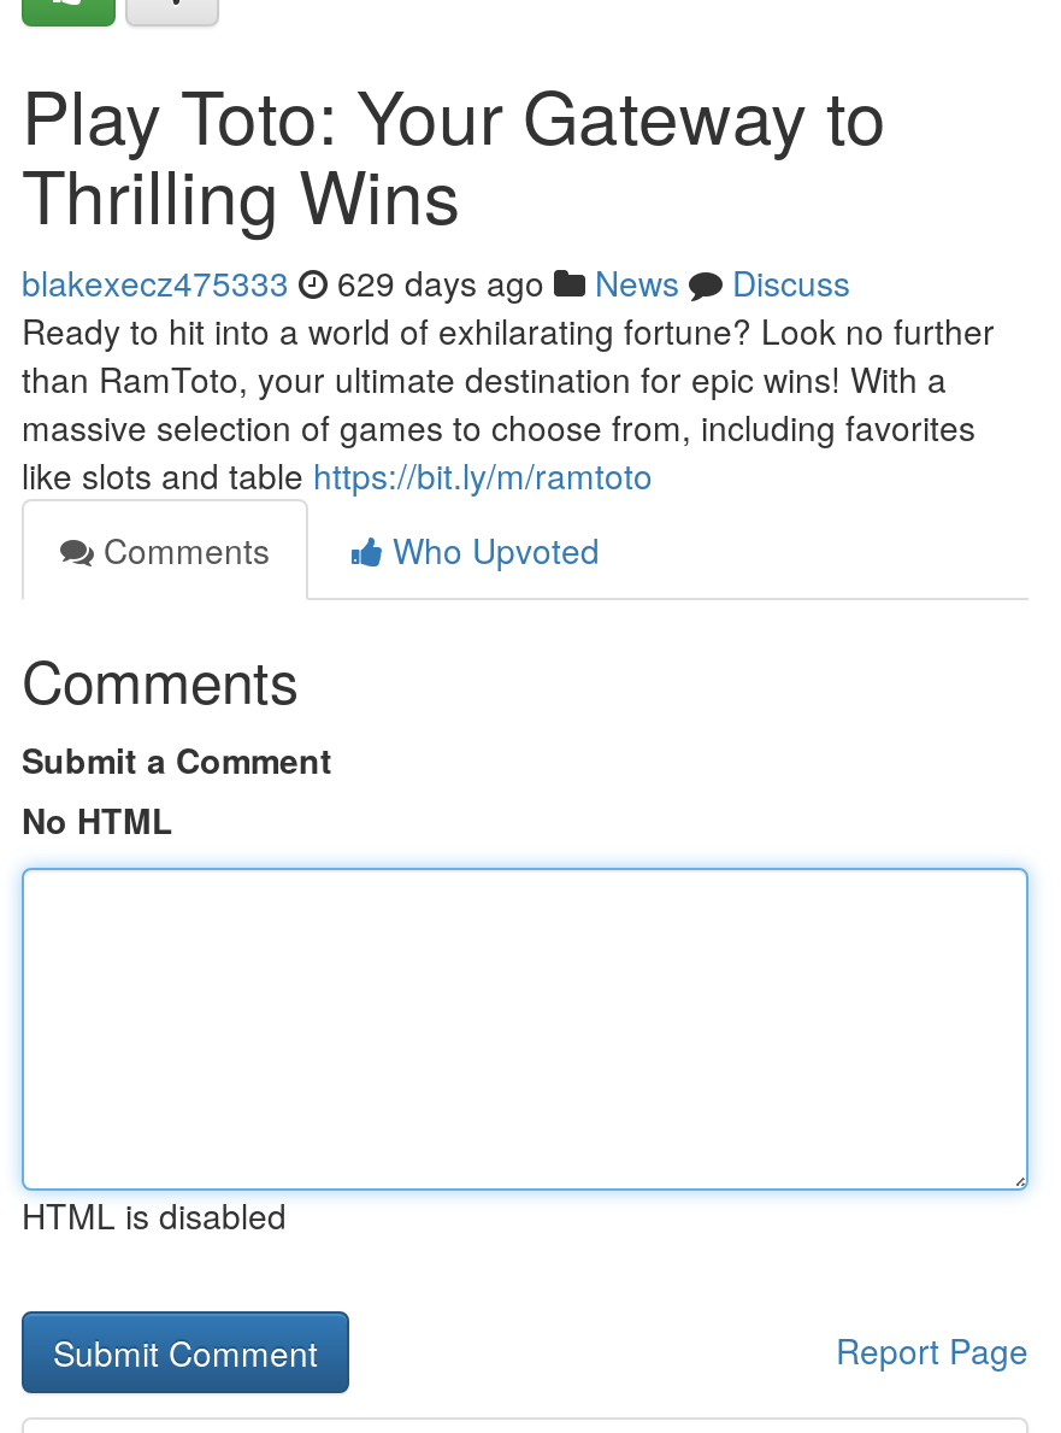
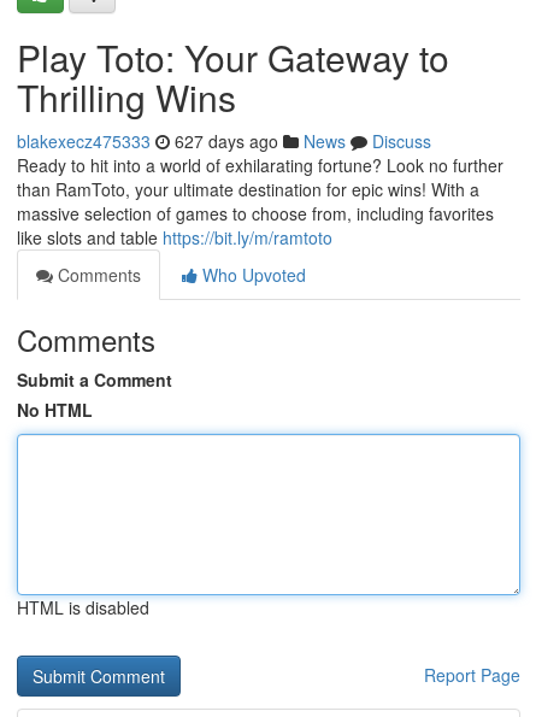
[22,258,850,306] blakexecz475333 629 days ago News Discuss -> [17,129,431,153] blakexecz475333 627 days ago News Discuss

